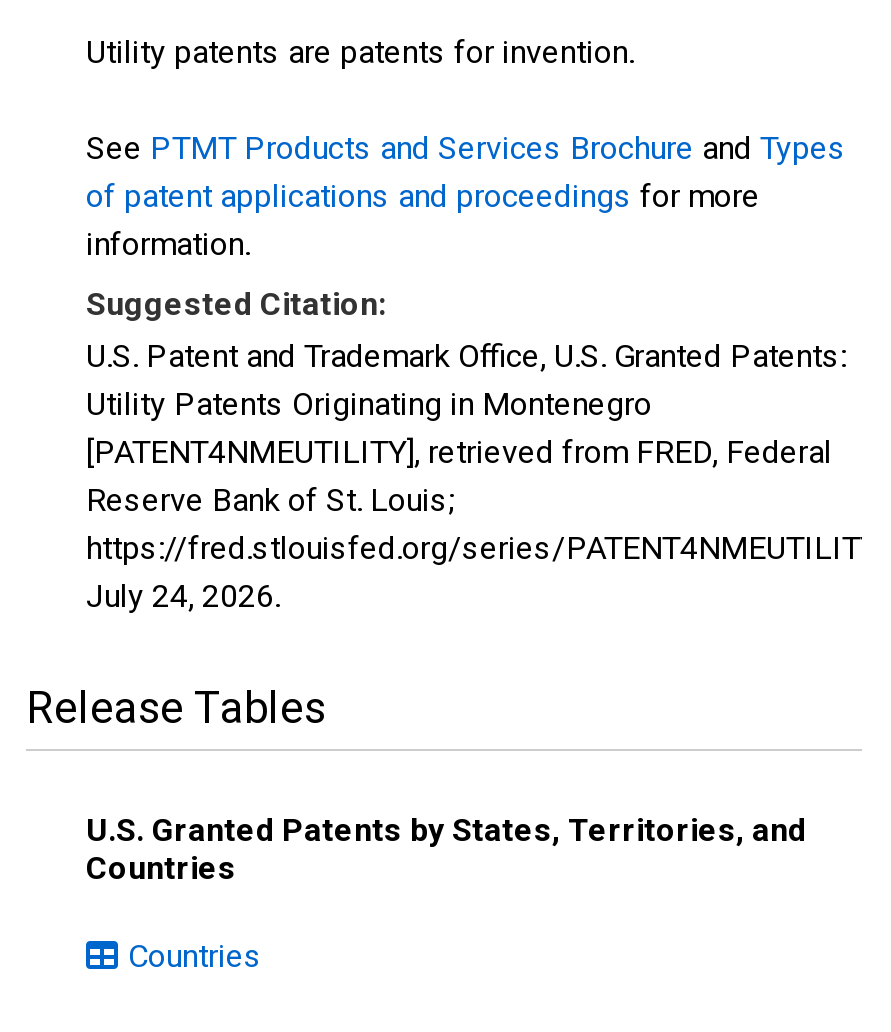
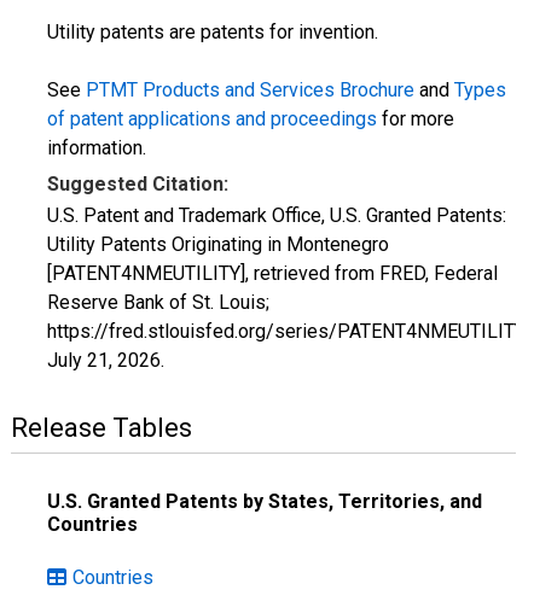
[86,577,280,615] July 24, 2026. -> [47,349,164,372] July 21, 2026.

